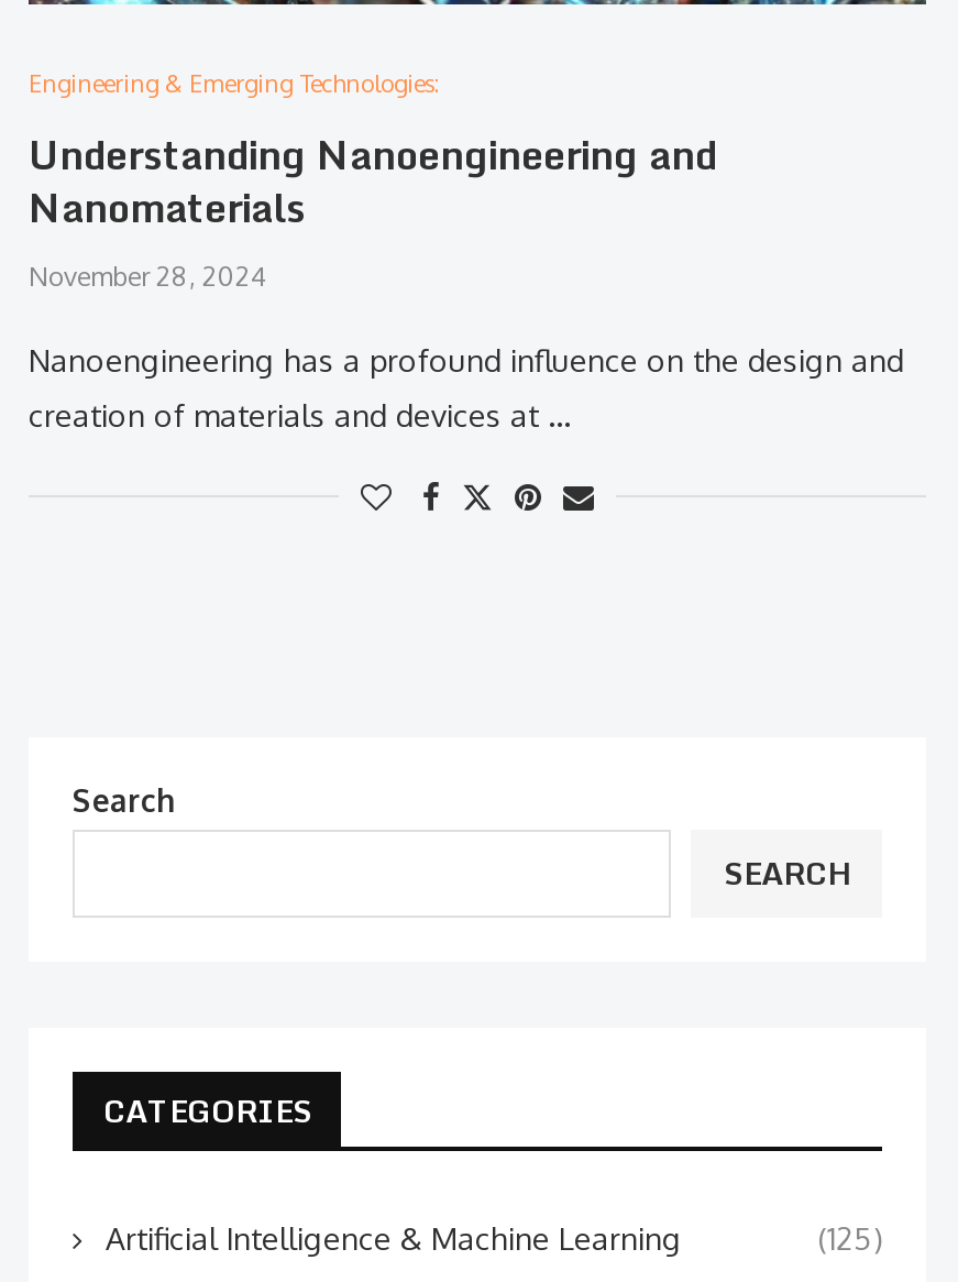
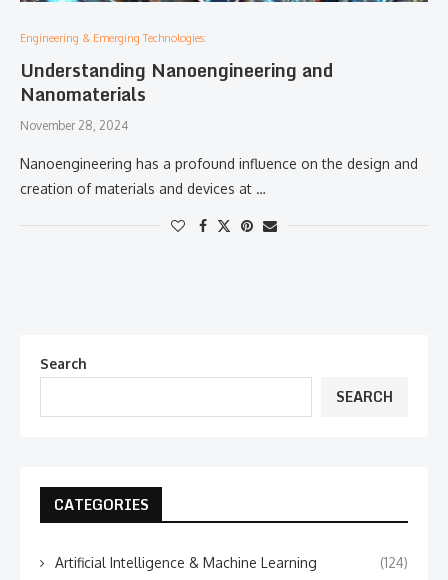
[818,1219,882,1257] (125) -> [380,554,408,571] (124)

